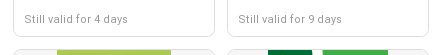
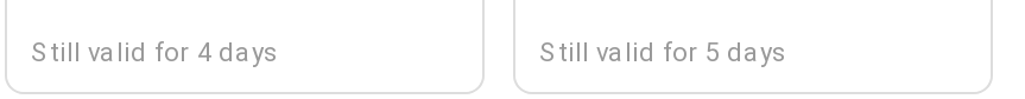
[238,13,342,26] Still valid for 9 days -> [539,38,786,68] Still valid for 5 days

